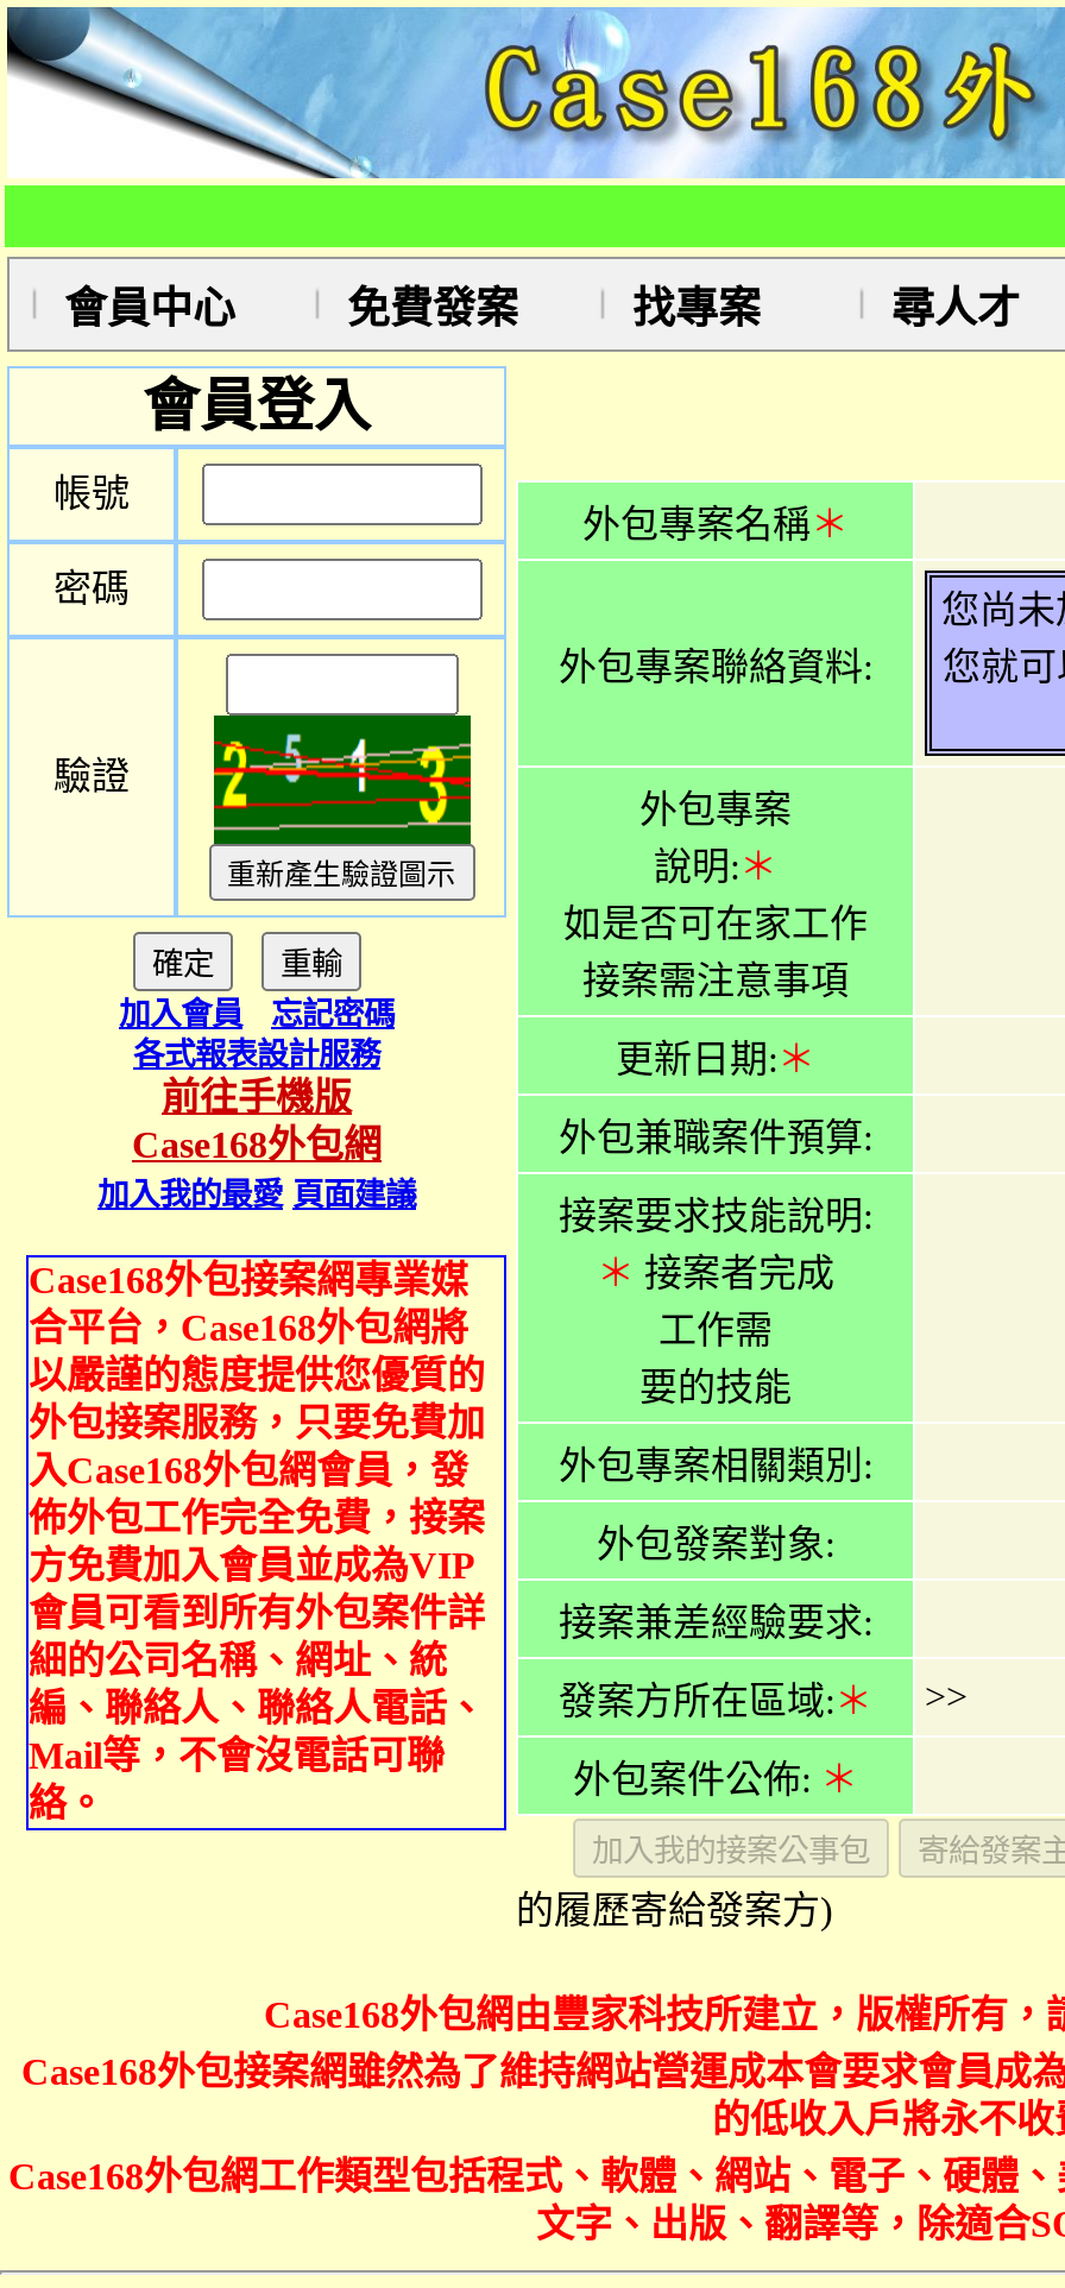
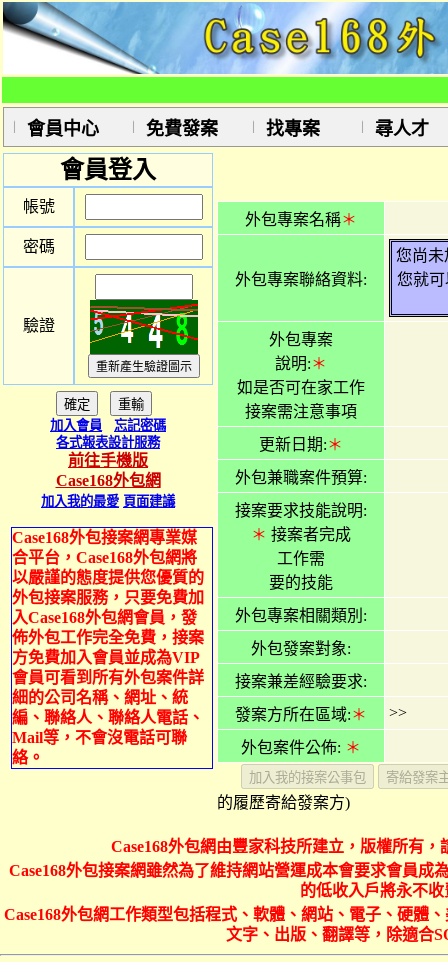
[212,725,473,832] [image] -> [89,303,199,348] [image]

